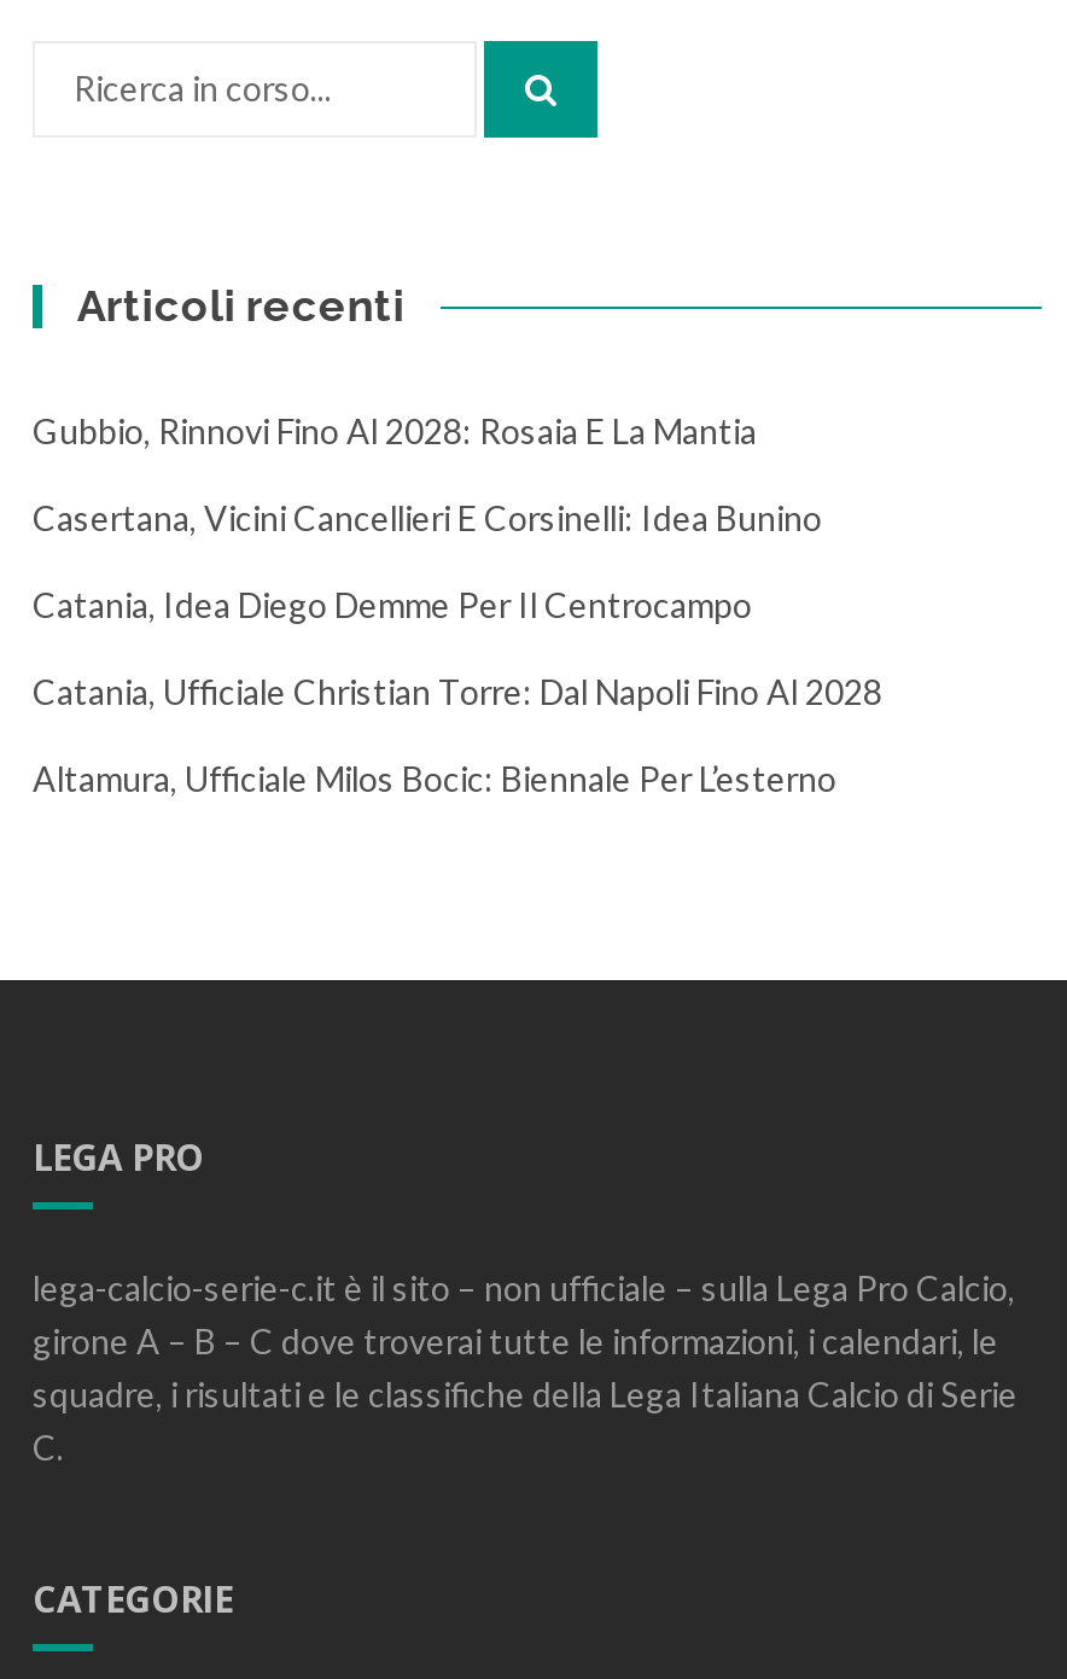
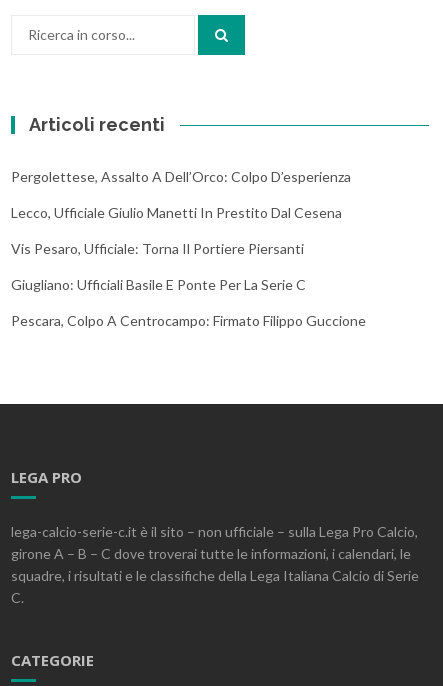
[33,410,757,451] Gubbio, Rinnovi Fino Al 2028: Rosaia E La Mantia -> [11,168,351,185] Pergolettese, Assalto A Dell’Orco: Colpo D’esperienza
[33,497,822,538] Casertana, Vicini Cancellieri E Corsinelli: Idea Bunino -> [11,204,342,221] Lecco, Ufficiale Giulio Manetti In Prestito Dal Cesena
[33,584,752,625] Catania, Idea Diego Demme Per Il Centrocampo -> [11,240,304,257] Vis Pesaro, Ufficiale: Torna Il Portiere Piersanti
[33,671,882,712] Catania, Ufficiale Christian Torre: Dal Napoli Fino Al 2028 -> [11,276,306,293] Giugliano: Ufficiali Basile E Ponte Per La Serie C
[33,758,836,799] Altamura, Ufficiale Milos Bocic: Biennale Per L’esterno -> [11,312,366,329] Pescara, Colpo A Centrocampo: Firmato Filippo Guccione

